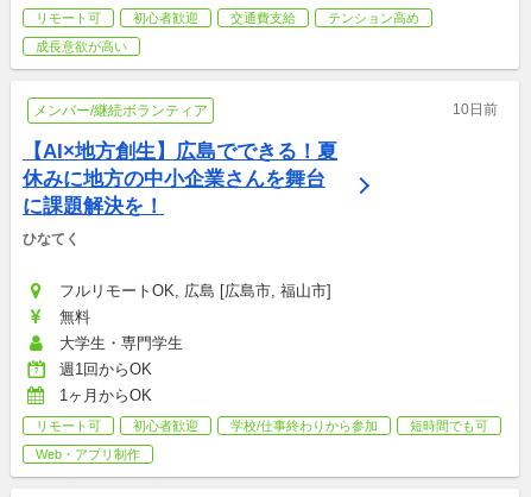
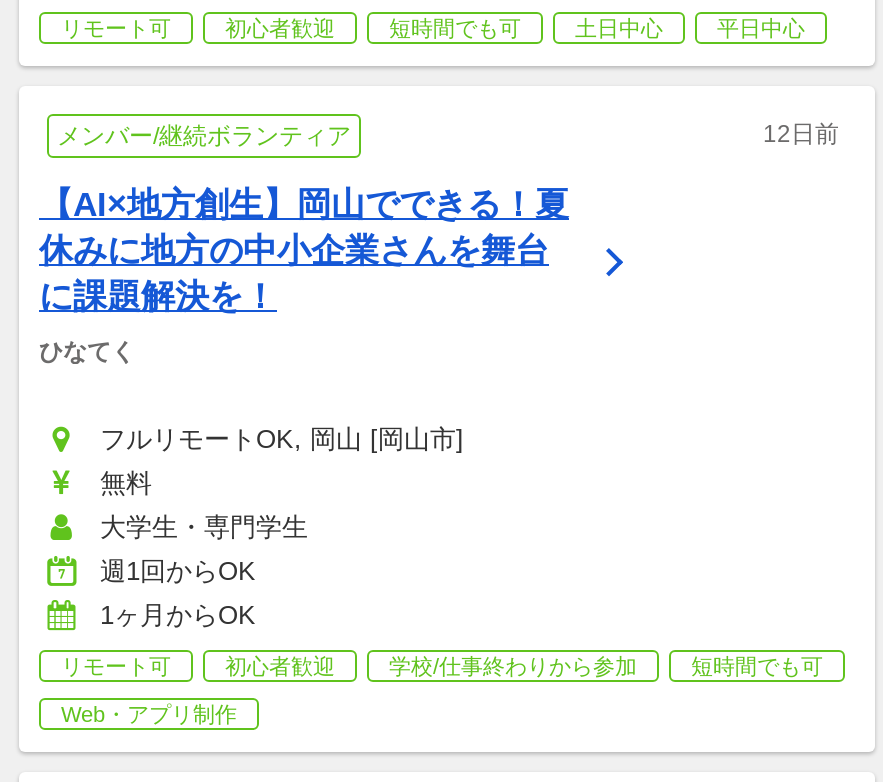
[36,11,419,54] 交通費支給 | テンション高め | 成長意欲が高い -> [389,16,805,40] 短時間でも可 | 土日中心 | 平日中心
[453,101,498,118] 10日前 -> [763,120,839,148] 12日前
[23,140,337,163] 【AI×地方創生】広島でできる！夏 -> [39,186,569,224] 【AI×地方創生】岡山でできる！夏
[59,282,331,300] フルリモートOK, 広島 [広島市, 福山市] -> [100,424,464,454] フルリモートOK, 岡山 [岡山市]

